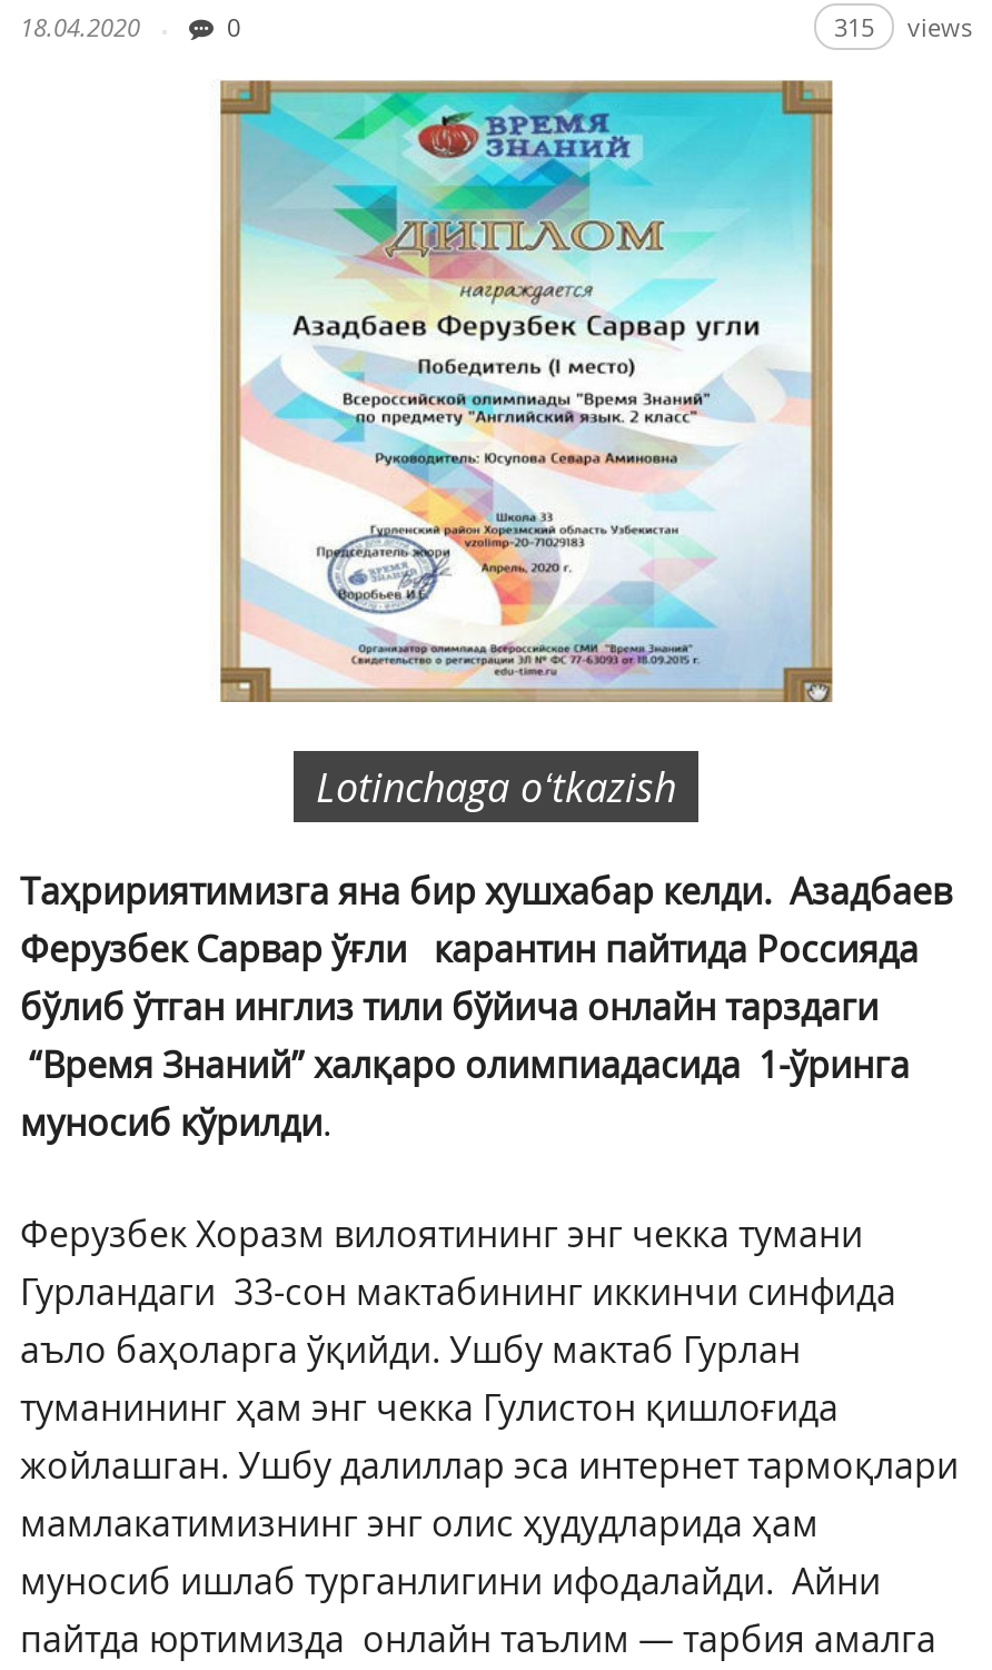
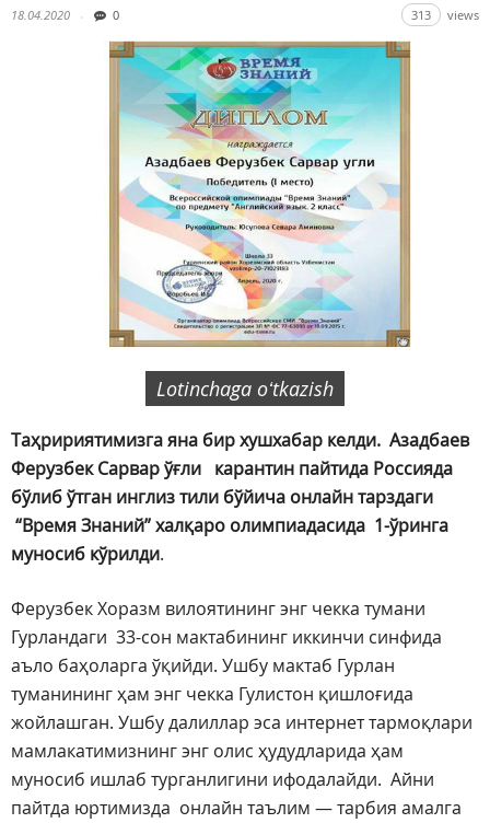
[834,10,972,43] 315 views -> [411,7,479,23] 313 views

